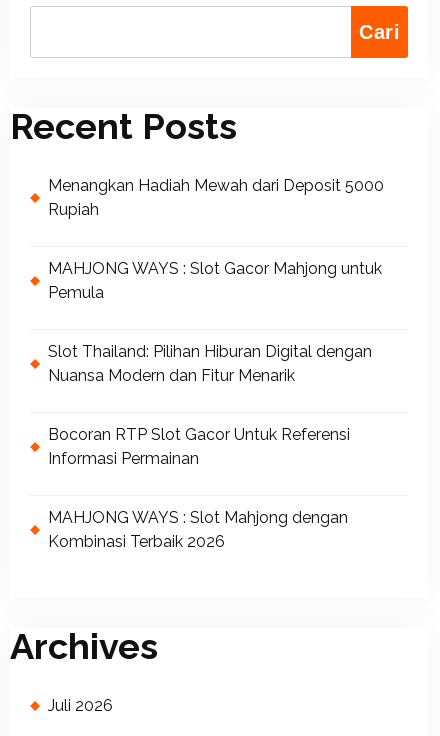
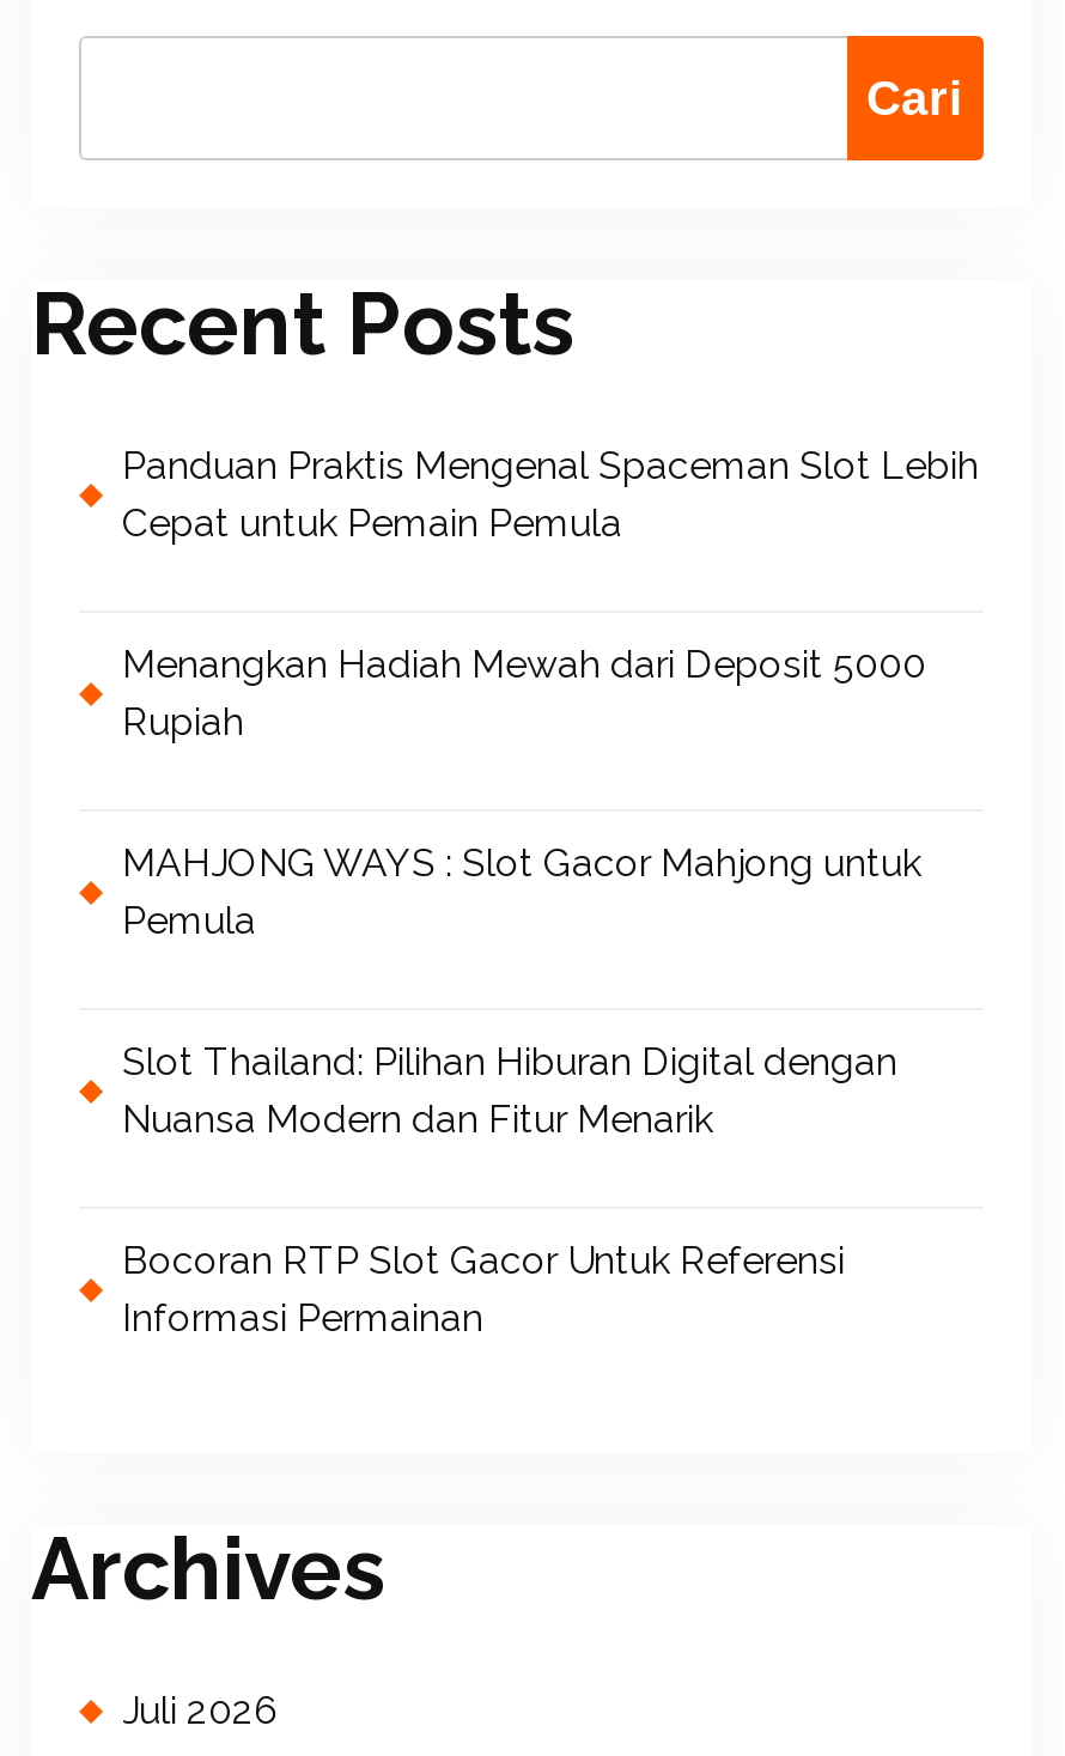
none -> [122,443,979,546] Panduan Praktis Mengenal Spaceman Slot Lebih | Cepat untuk Pemain Pemula
moved [48,176,384,468] -> [122,642,926,1341]: Menangkan Hadiah Mewah dari Deposit 5000 | Rupiah | MAHJONG WAYS : Slot Gacor Mahjong untuk | Pemula | Slot Thailand: Pilihan Hiburan Digital dengan | Nuansa Modern dan Fitur Menarik | Bocoran RTP Slot Gacor Untuk Referensi | Informasi Permainan
[48,508,348,551] MAHJONG WAYS : Slot Mahjong dengan | Kombinasi Terbaik 2026 -> none

